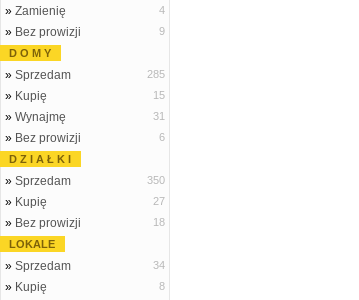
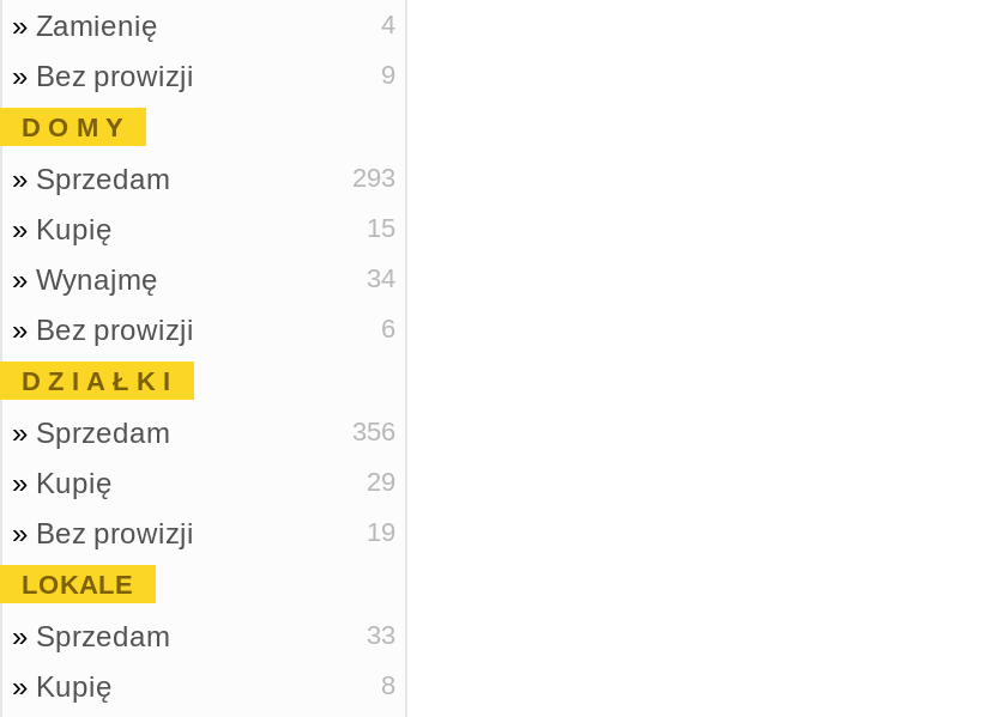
[147,68,165,80] 285 -> [352,163,395,192] 293
[153,110,165,122] 31 -> [367,263,395,292] 34
[147,174,165,186] 350 -> [352,417,395,445] 356
[153,195,165,207] 27 -> [367,467,395,496] 29
[153,216,165,228] 18 -> [367,517,395,546] 19
[153,259,165,271] 34 -> [367,620,395,649] 33

